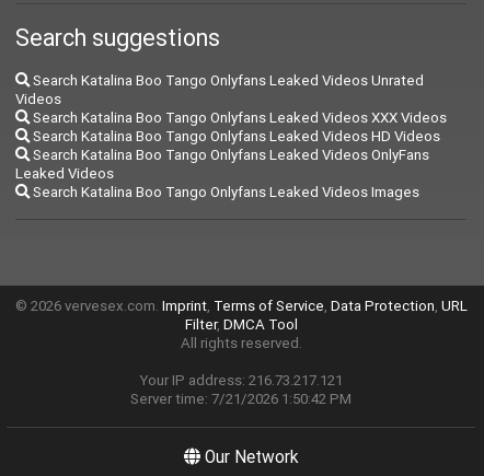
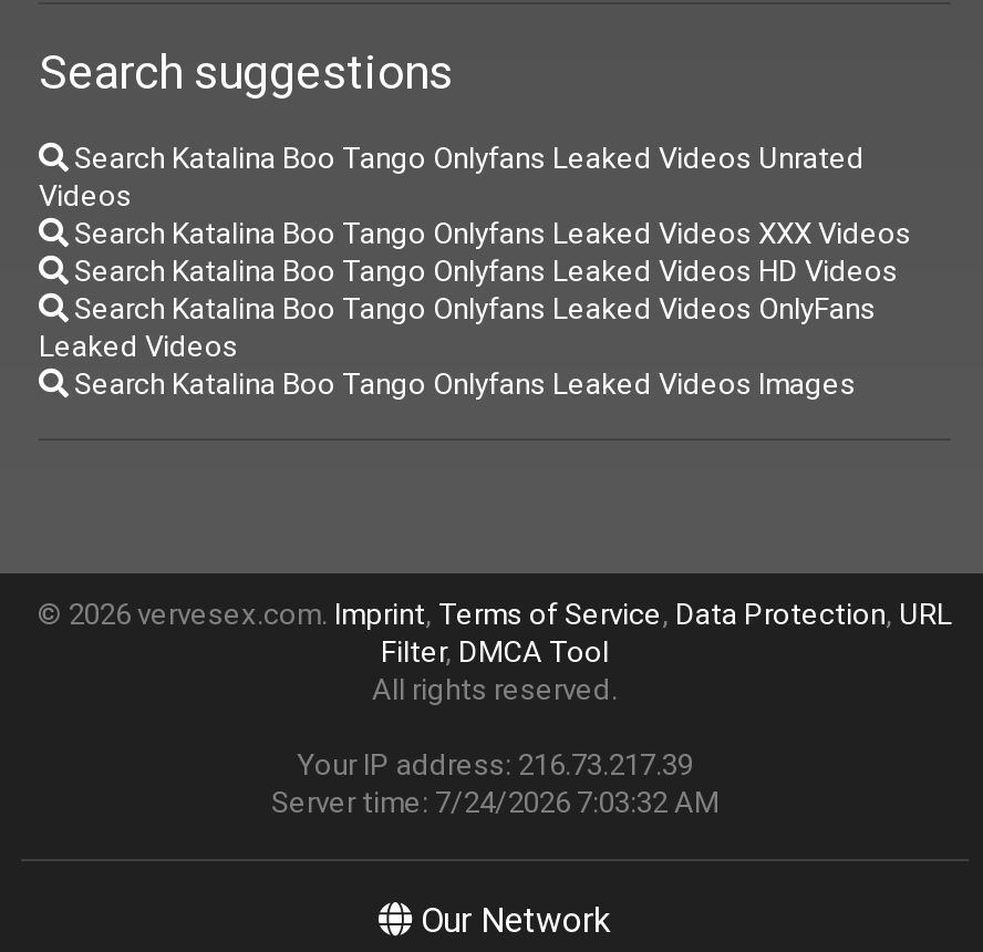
[139,371,343,390] Your IP address: 216.73.217.121 -> [297,747,693,784] Your IP address: 216.73.217.39
[130,390,352,408] Server time: 7/21/2026 1:50:42 PM -> [271,784,718,822] Server time: 7/24/2026 7:03:32 AM

